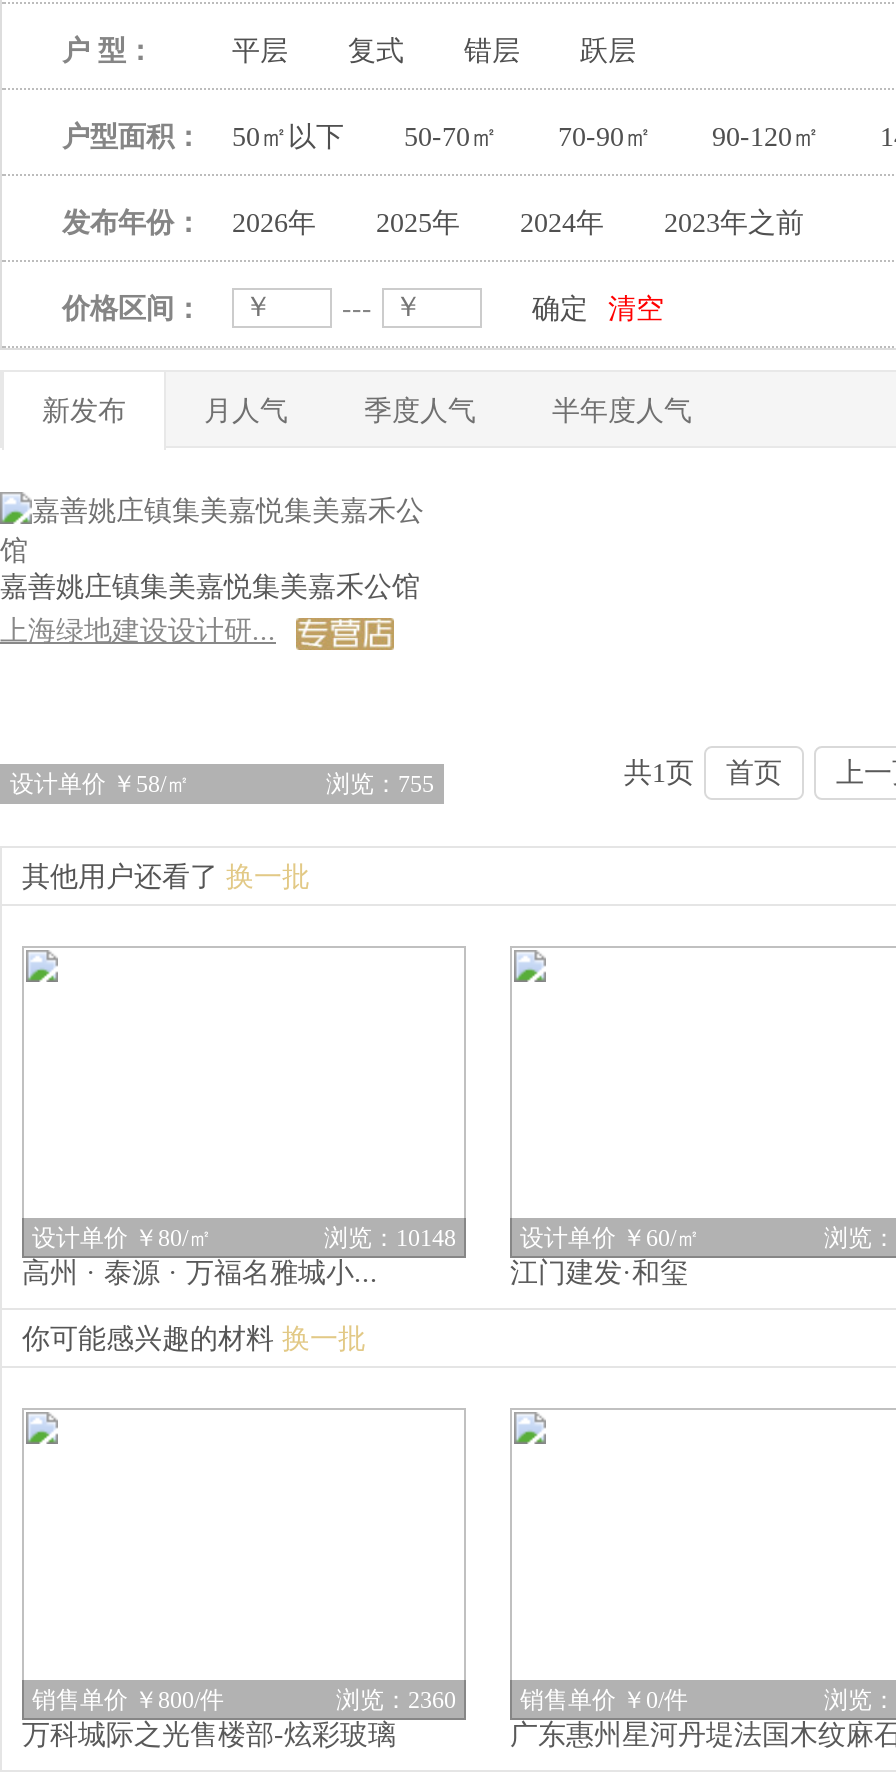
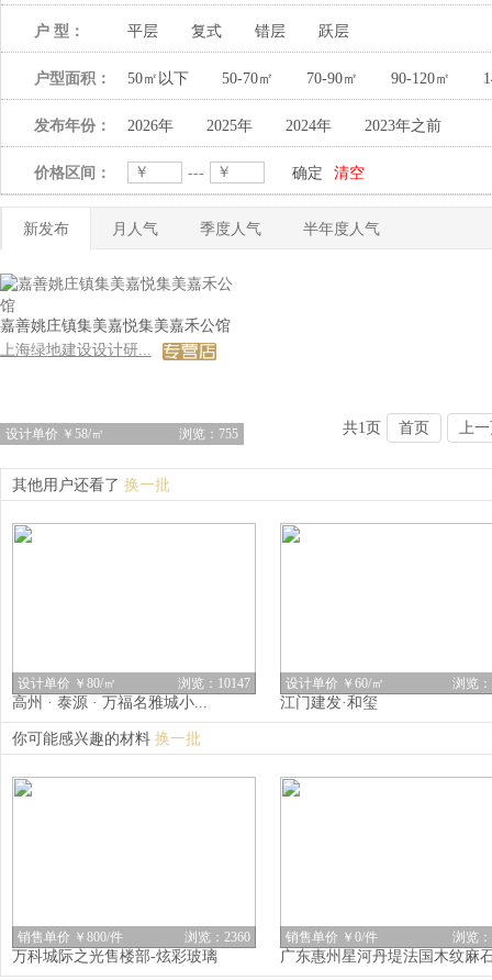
[324,1224,456,1252] 浏览：10148 -> [178,676,250,691] 浏览：10147

